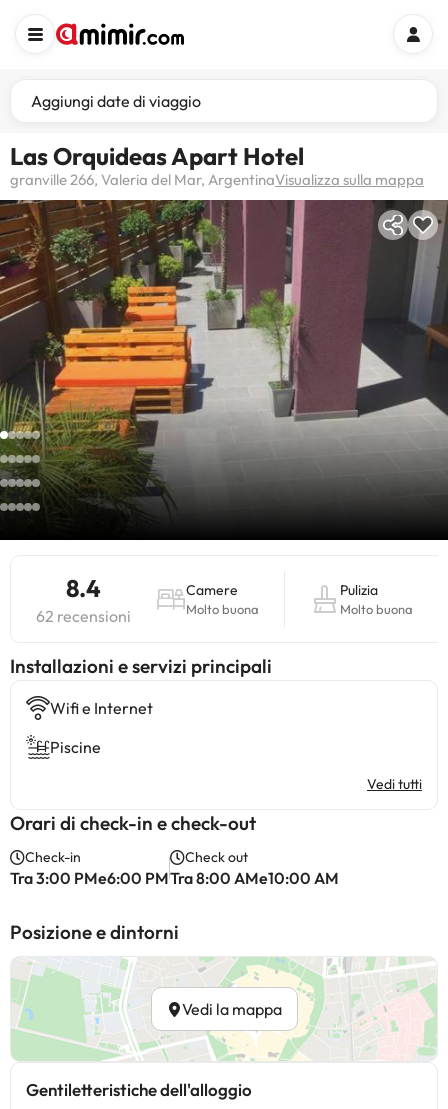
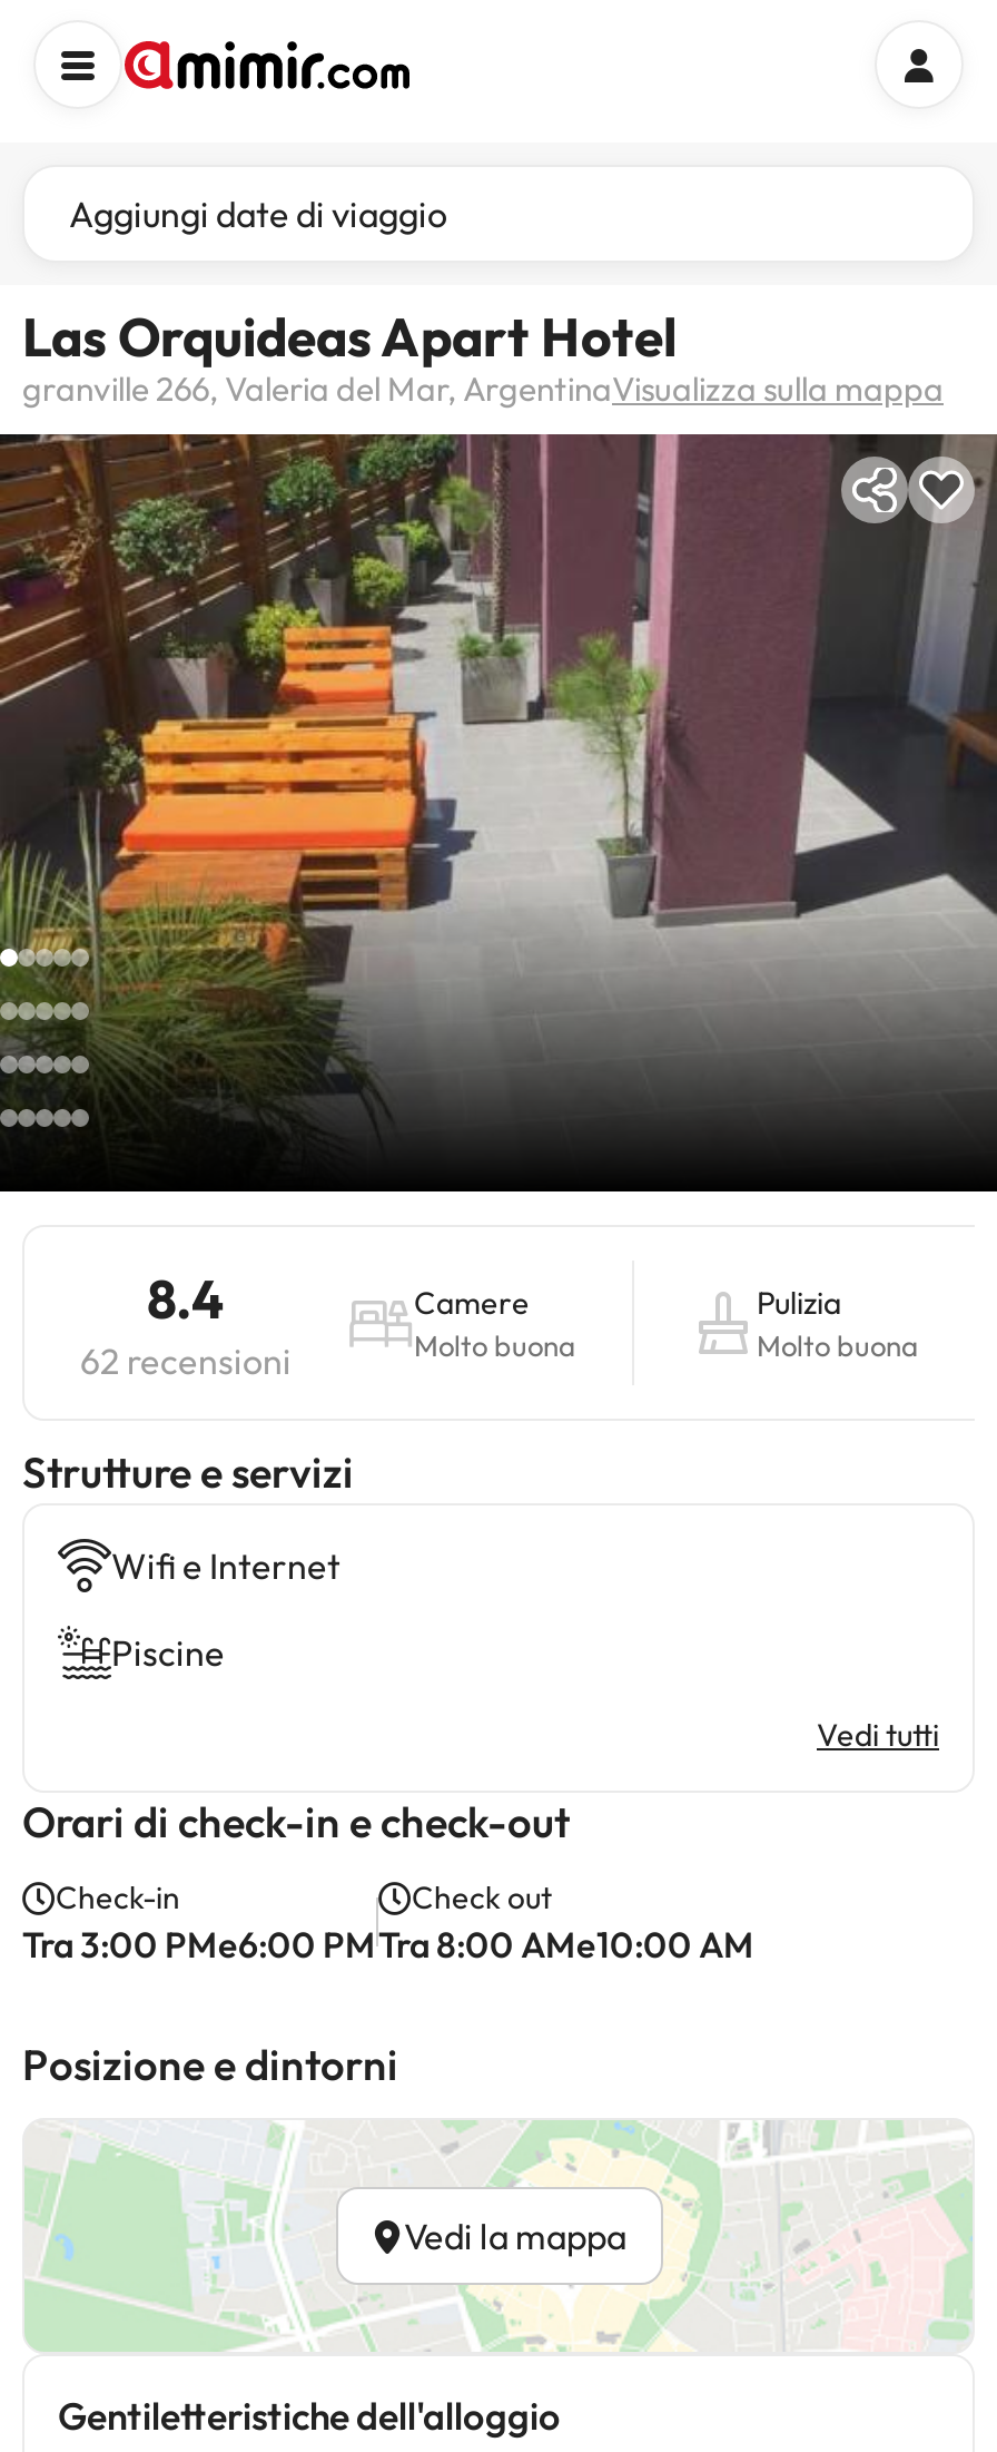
[10,654,272,678] Installazioni e servizi principali -> [22,1445,354,1499] Strutture e servizi

